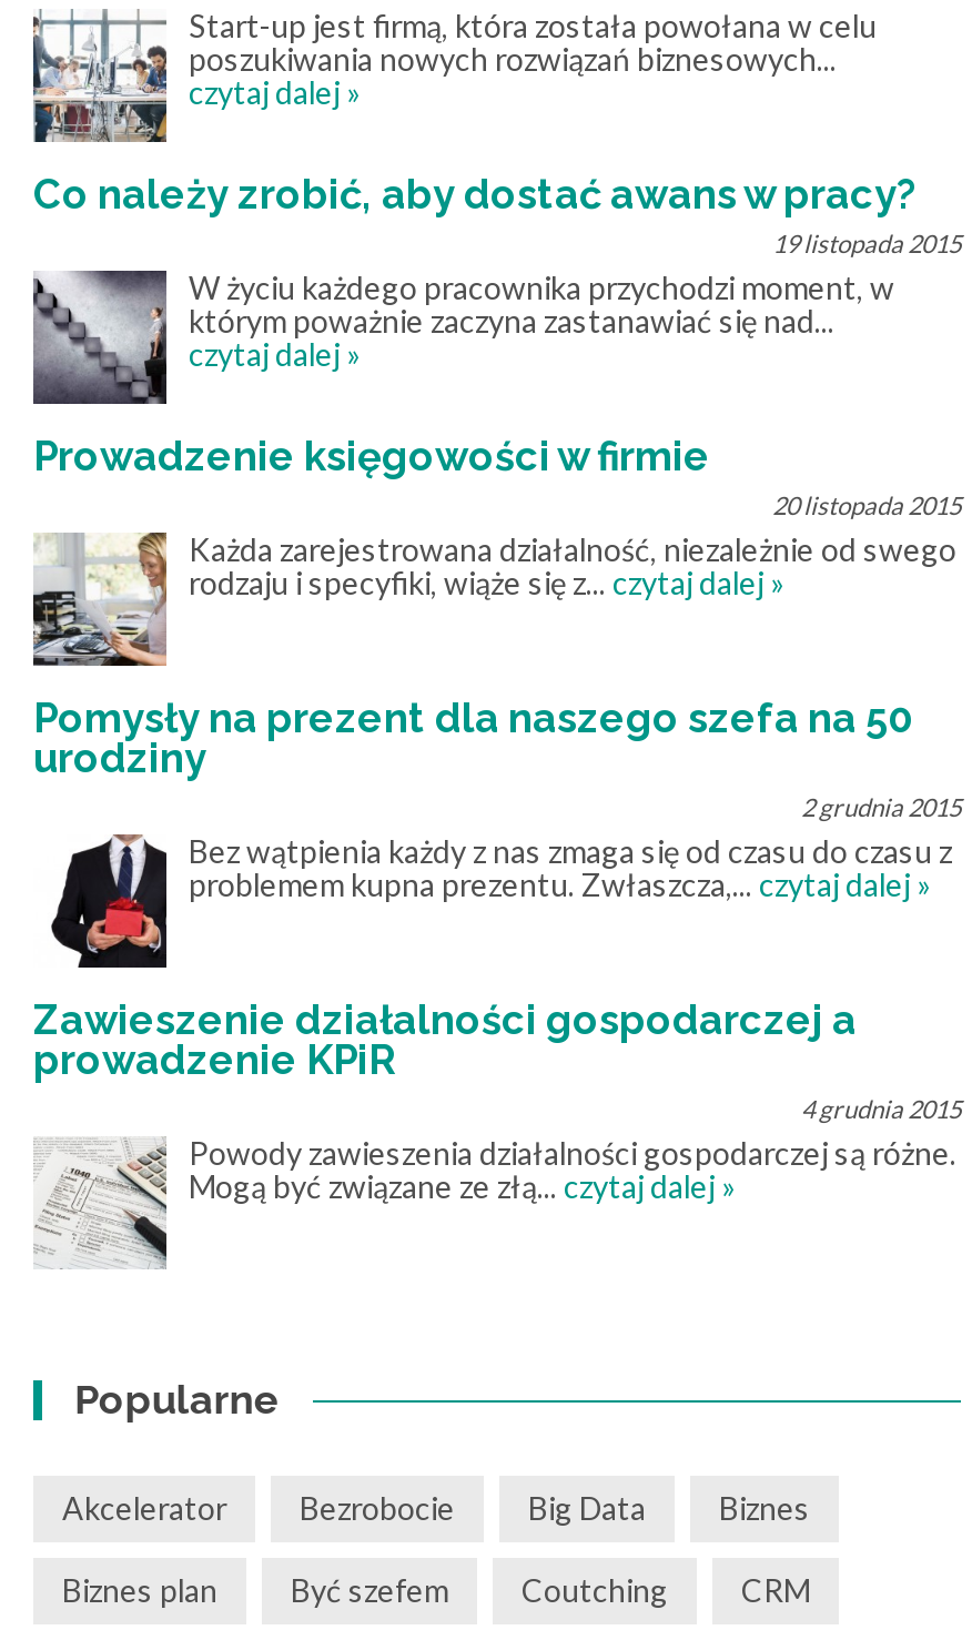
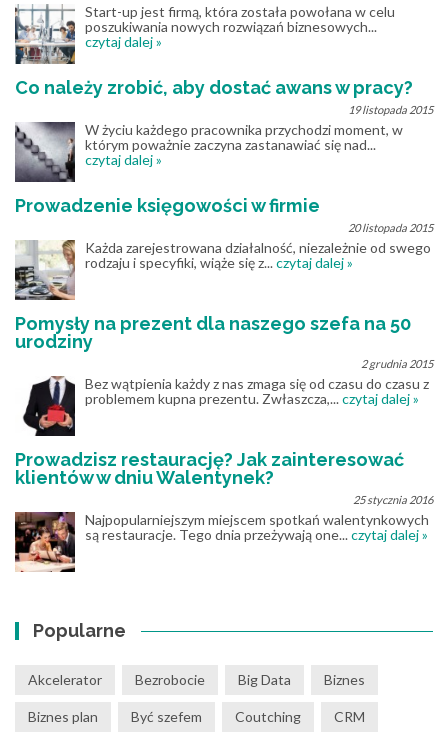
[33,996,961,1269] [image] | Zawieszenie działalności gospodarczej a | prowadzenie KPiR | 4 grudnia 2015 | Powody zawieszenia działalności gospodarczej są różne. | Mogą być związane ze złą...czytaj dalej » -> [14,449,433,573] [image] | Prowadzisz restaurację? Jak zainteresować | klientów w dniu Walentynek? | 25 stycznia 2016 | Najpopularniejszym miejscem spotkań walentynkowych | są restauracje. Tego dnia przeżywają one...czytaj dalej »

